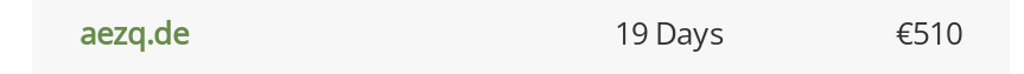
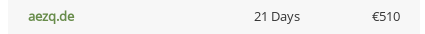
[615,12,724,54] 19 Days -> [253,7,299,25] 21 Days

